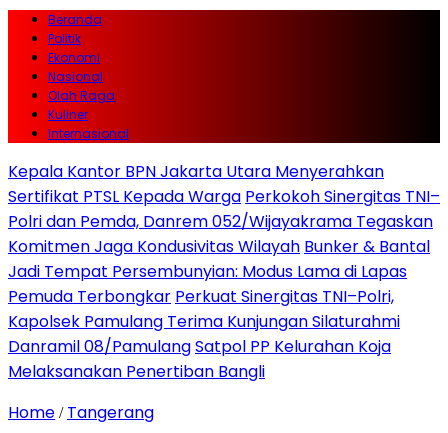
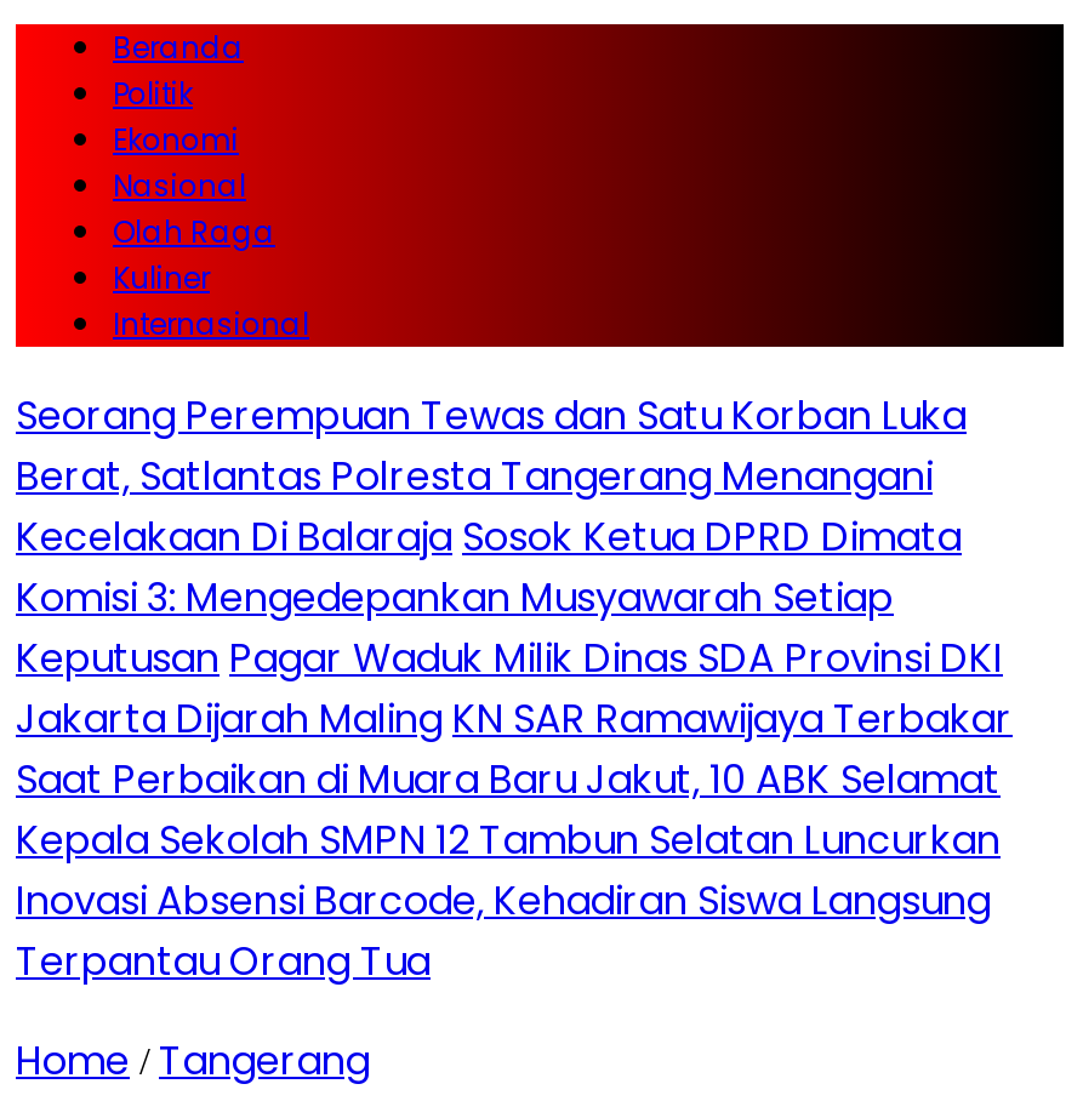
[8,160,440,383] Kepala Kantor BPN Jakarta Utara Menyerahkan | Sertifikat PTSL Kepada Warga Perkokoh Sinergitas TNI– | Polri dan Pemda, Danrem 052/Wijayakrama Tegaskan | Komitmen Jaga Kondusivitas Wilayah Bunker & Bantal | Jadi Tempat Persembunyian: Modus Lama di Lapas | Pemuda Terbongkar Perkuat Sinergitas TNI–Polri, | Kapolsek Pamulang Terima Kunjungan Silaturahmi | Danramil 08/Pamulang Satpol PP Kelurahan Koja | Melaksanakan Penertiban Bangli -> [16,388,1013,989] Seorang Perempuan Tewas dan Satu Korban Luka | Berat, Satlantas Polresta Tangerang Menangani | Kecelakaan Di Balaraja Sosok Ketua DPRD Dimata | Komisi 3: Mengedepankan Musyawarah Setiap | Keputusan Pagar Waduk Milik Dinas SDA Provinsi DKI | Jakarta Dijarah Maling KN SAR Ramawijaya Terbakar | Saat Perbaikan di Muara Baru Jakut, 10 ABK Selamat | Kepala Sekolah SMPN 12 Tambun Selatan Luncurkan | Inovasi Absensi Barcode, Kehadiran Siswa Langsung | Terpantau Orang Tua

